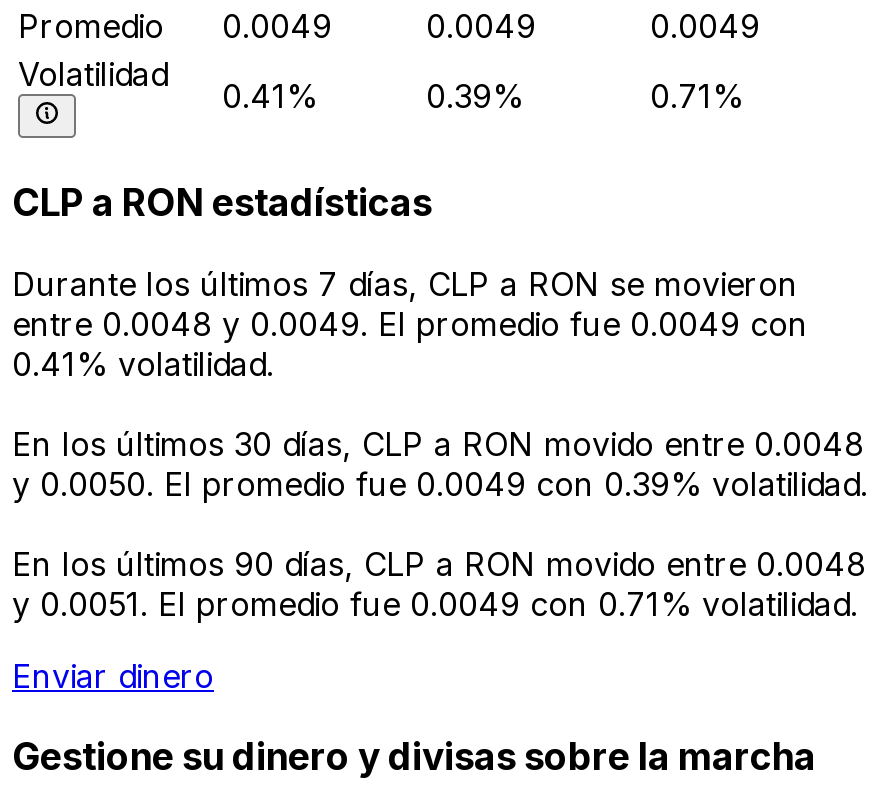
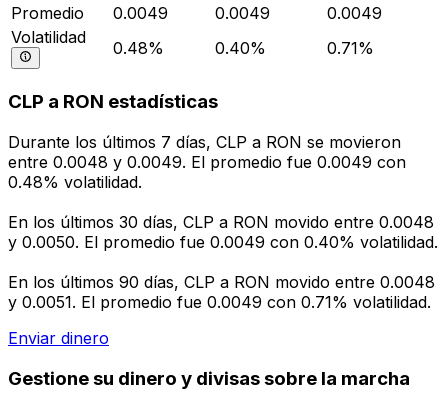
[222,75,318,115] 0.41% -> [113,38,164,58] 0.48%
[426,75,524,115] 0.39% -> [215,38,266,58] 0.40%
[12,344,274,384] 0.41% volatilidad. -> [8,172,142,192] 0.48% volatilidad.
[12,464,868,504] y 0.0050. El promedio fue 0.0049 con 0.39% volatilidad. -> [8,232,438,252] y 0.0050. El promedio fue 0.0049 con 0.40% volatilidad.

